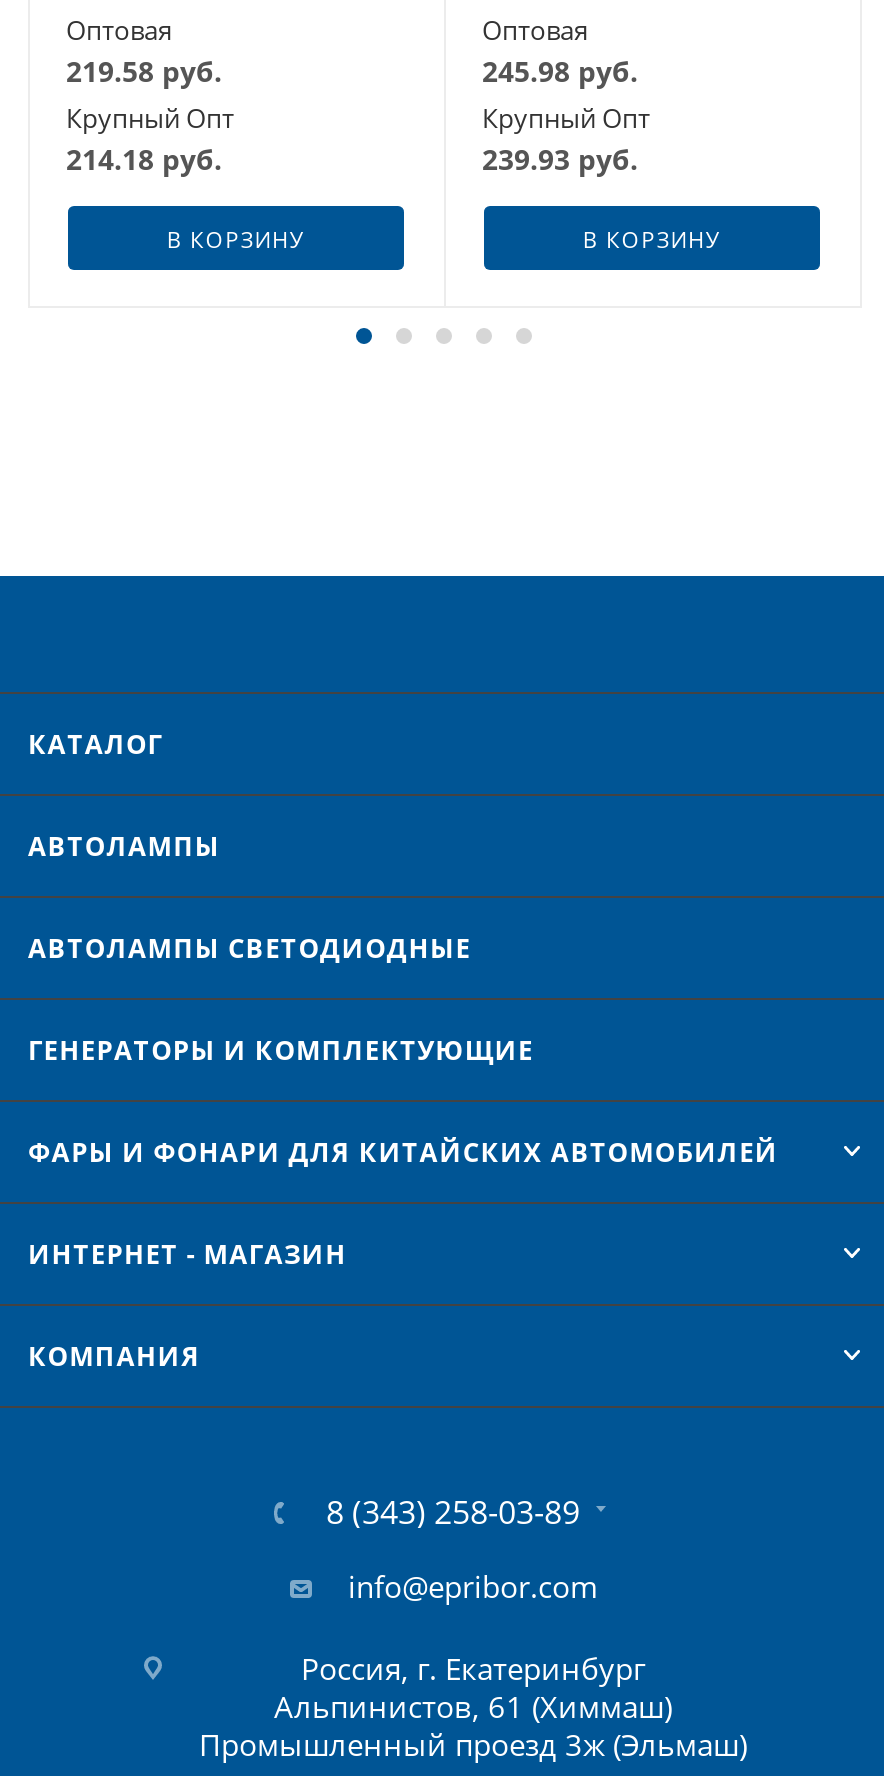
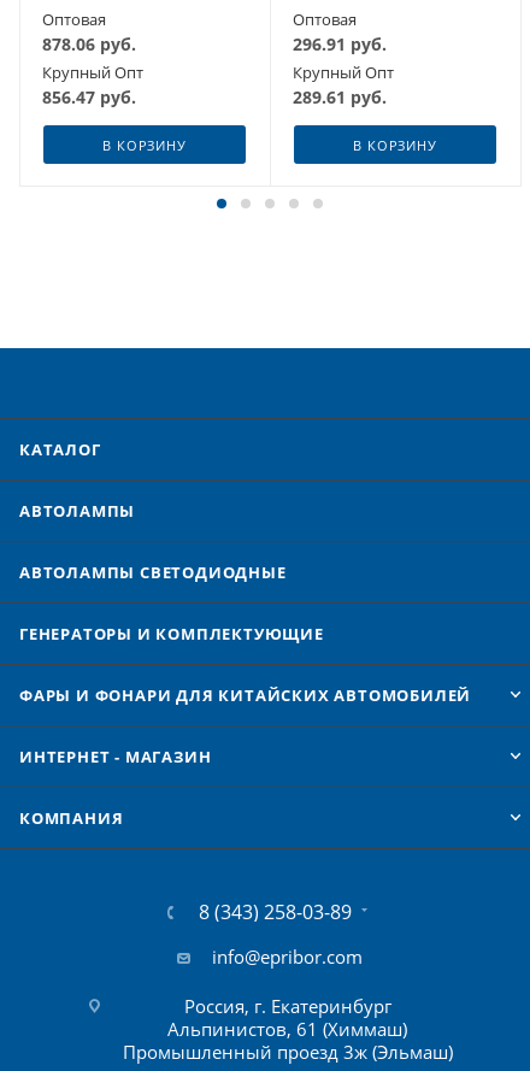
[66,53,222,91] 219.58 руб. -> [42,33,136,56] 878.06 руб.
[482,53,638,91] 245.98 руб. -> [293,33,387,56] 296.91 руб.
[66,141,222,179] 214.18 руб. -> [42,86,136,109] 856.47 руб.
[482,141,638,179] 239.93 руб. -> [293,86,387,109] 289.61 руб.

